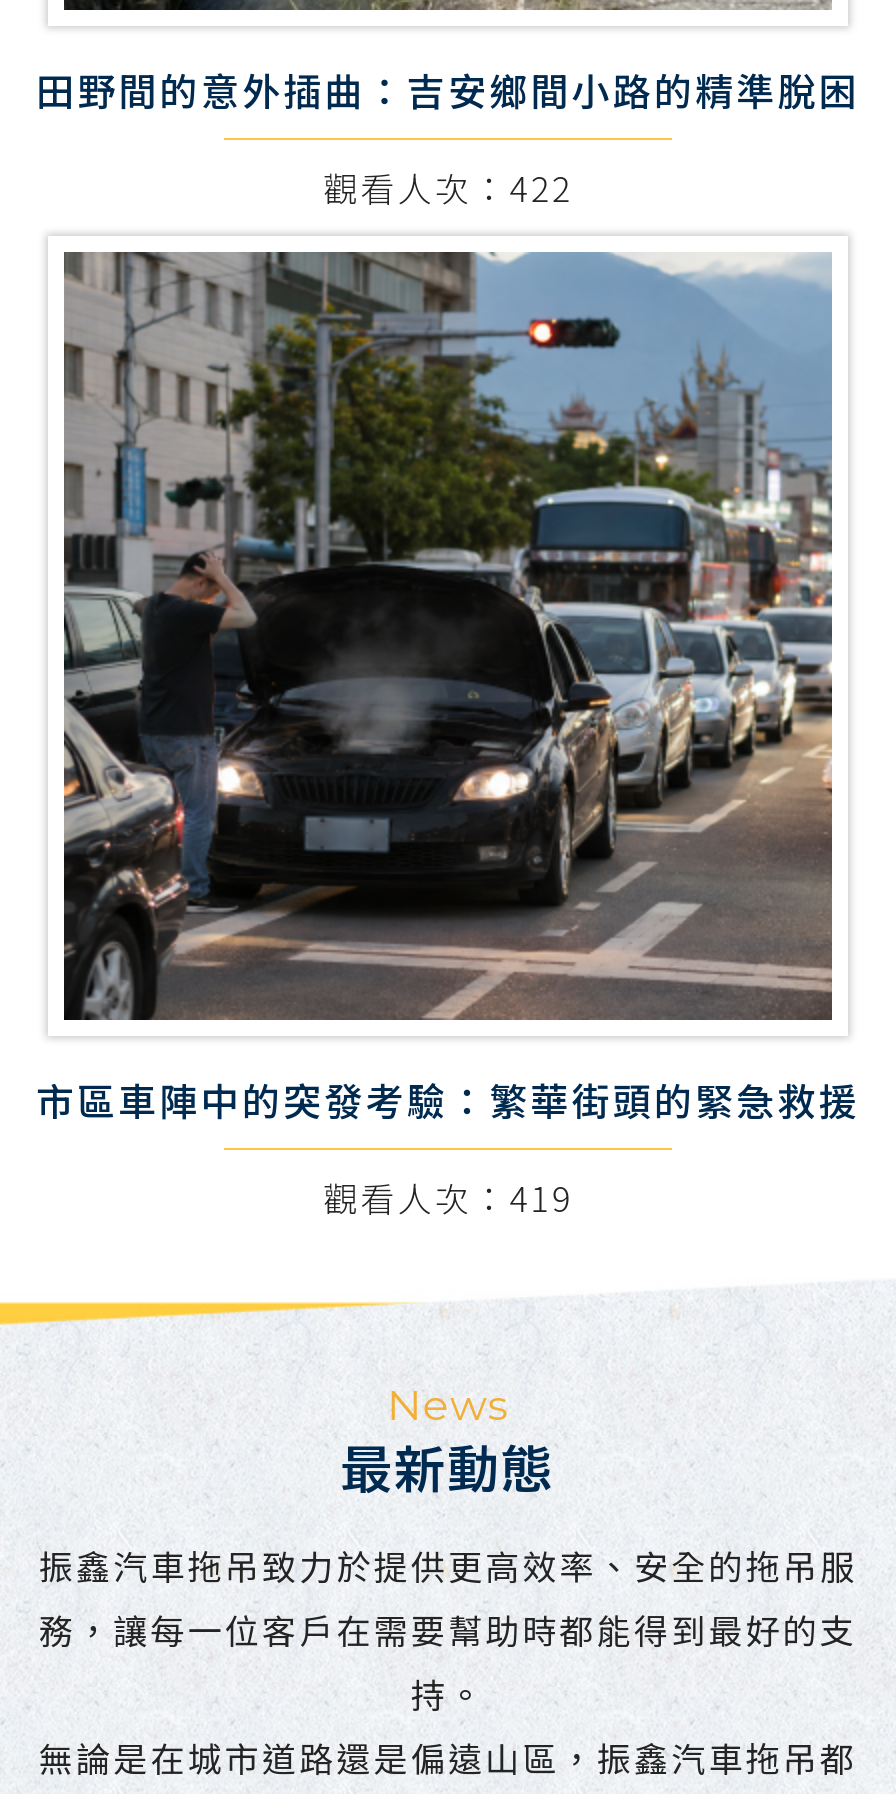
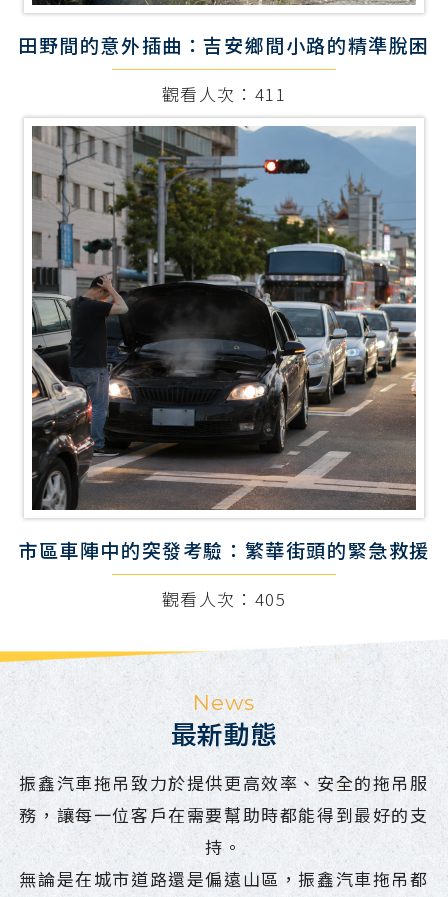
[323,163,573,213] 觀看人次：422 -> [162,81,286,106] 觀看人次：411
[323,1173,573,1223] 觀看人次：419 -> [162,586,286,611] 觀看人次：405

